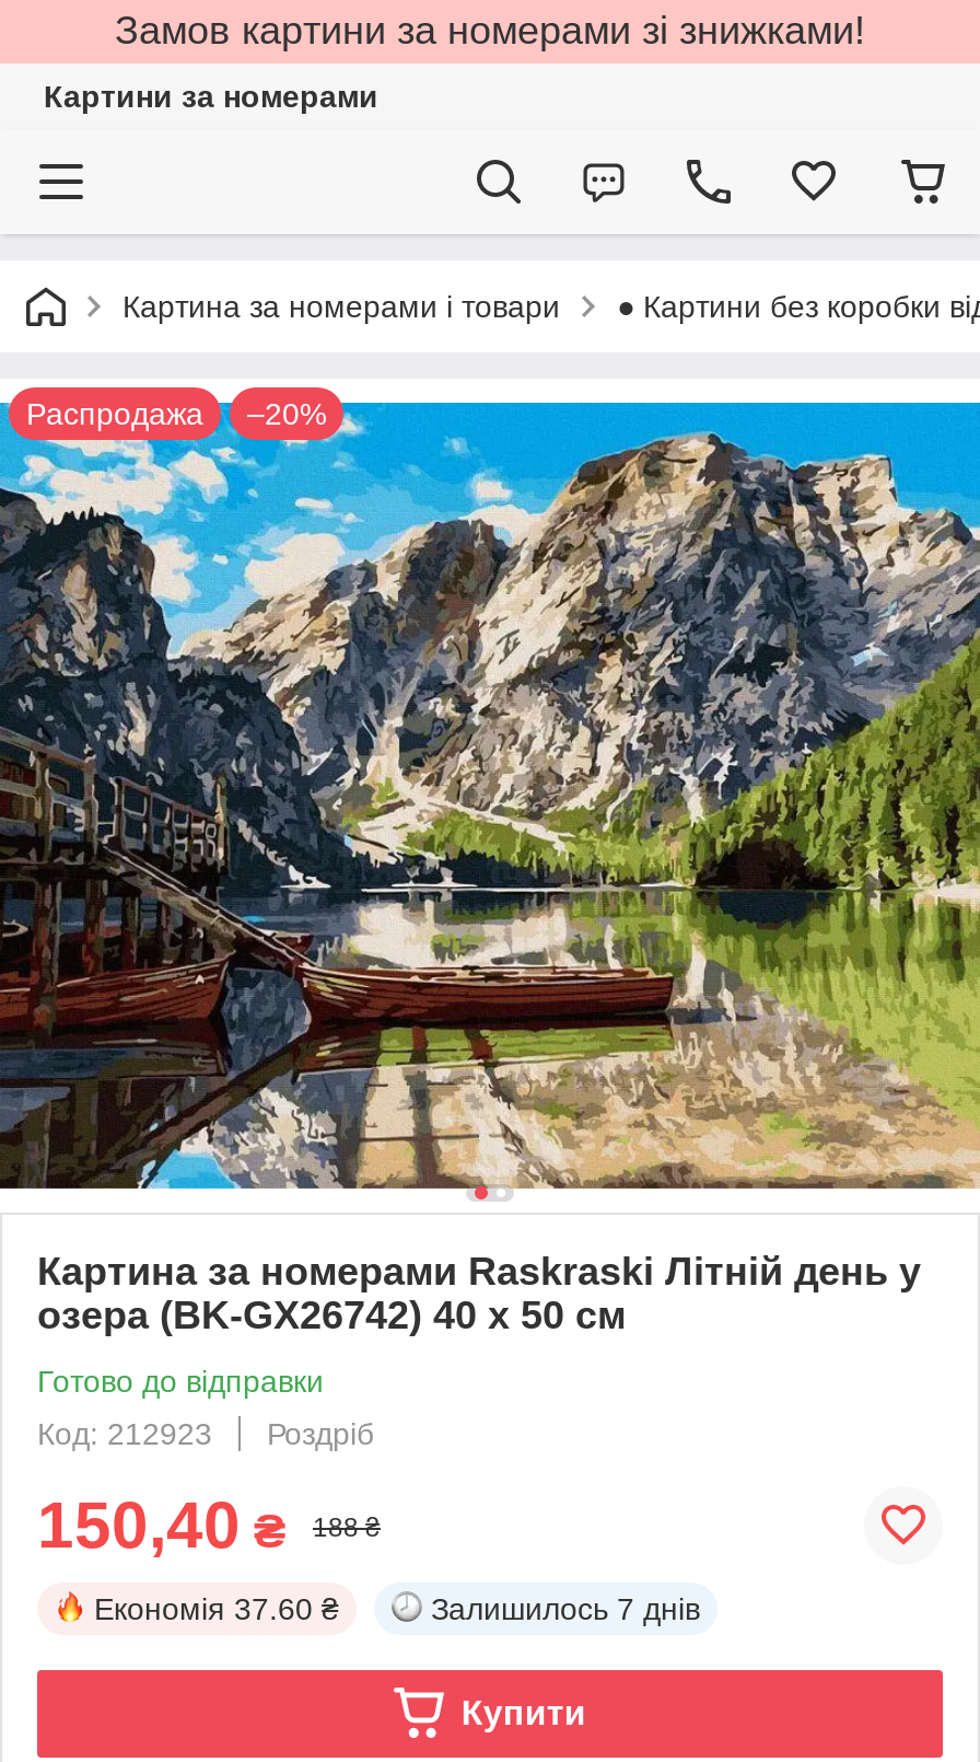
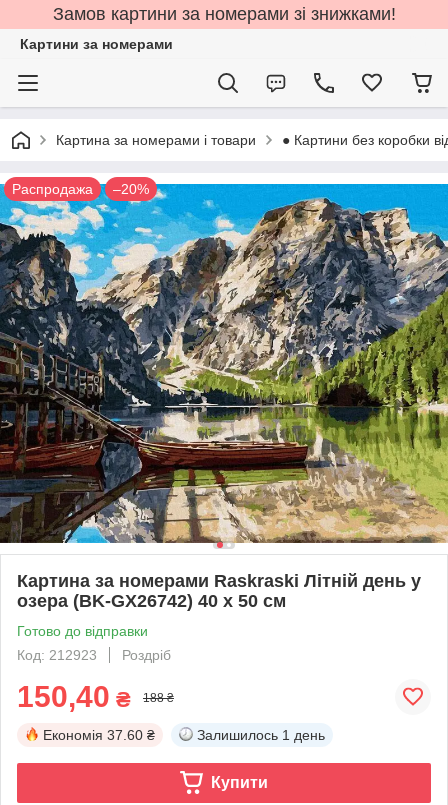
[431,1591,700,1626] Залишилось 7 днів -> [197,727,325,743] Залишилось 1 день

